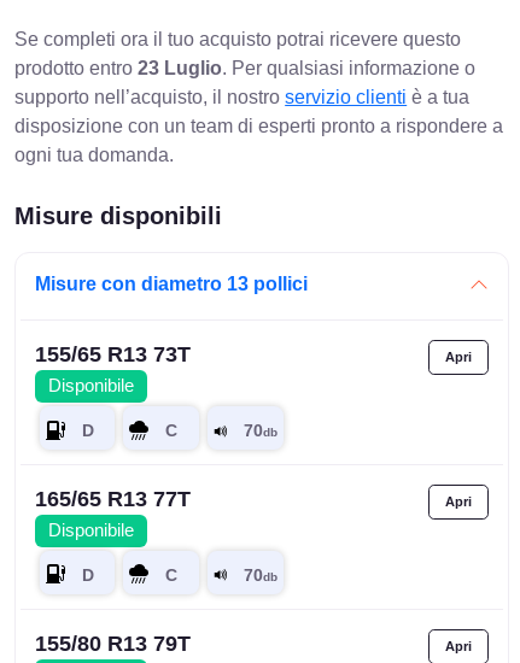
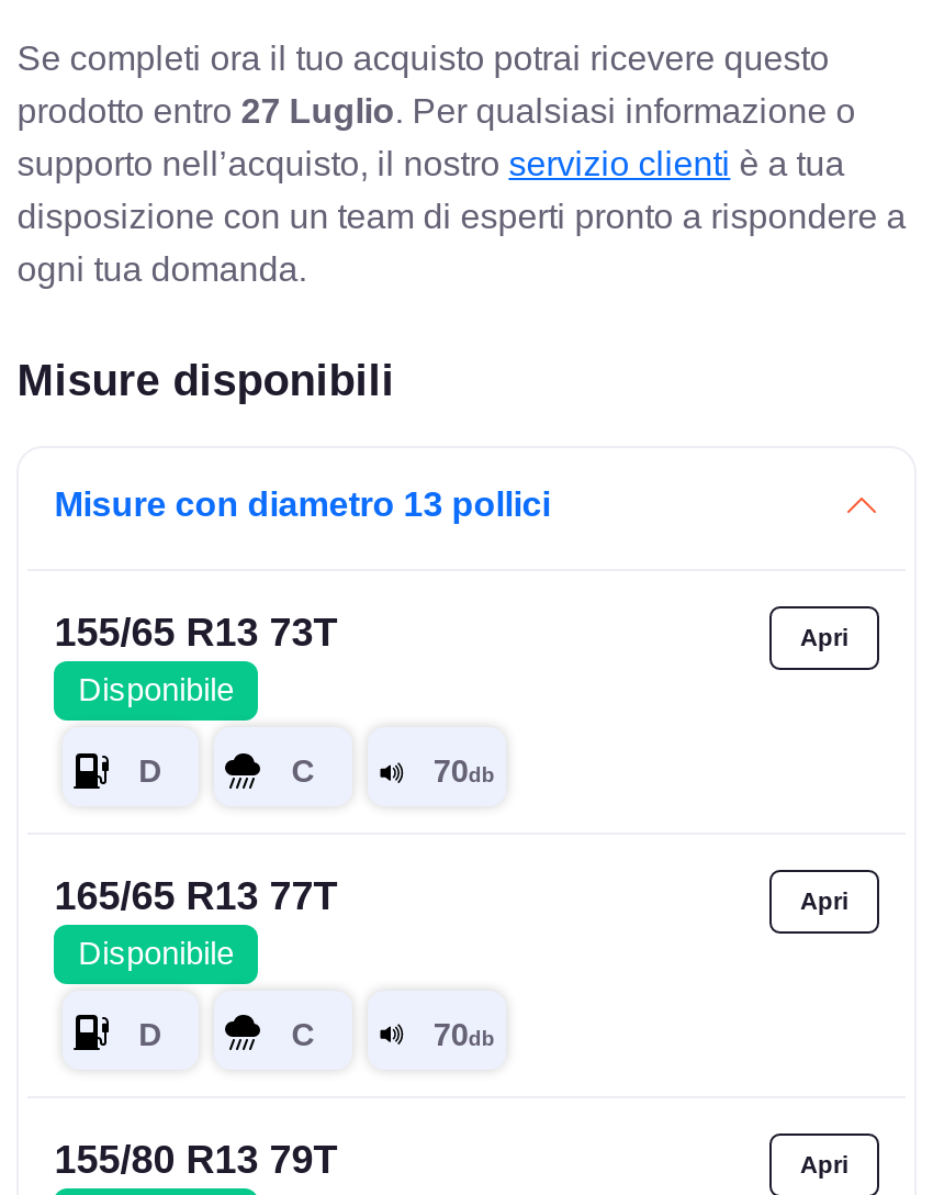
[15,58,476,79] prodotto entro 23 Luglio. Per qualsiasi informazione o -> [17,93,856,130] prodotto entro 27 Luglio. Per qualsiasi informazione o

